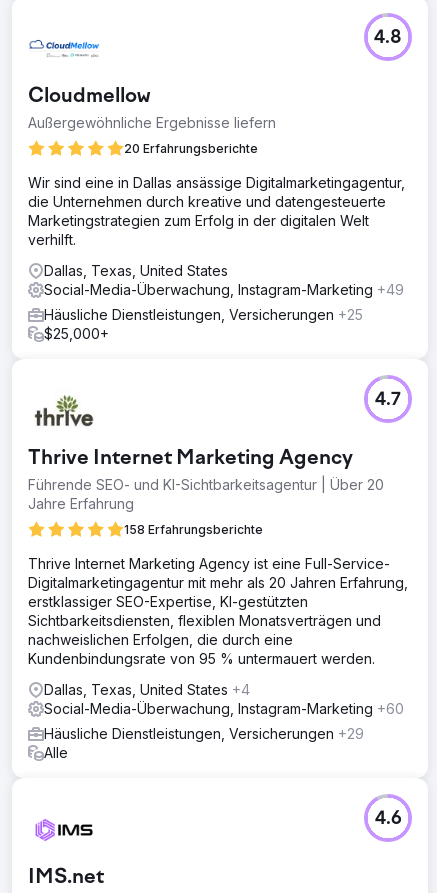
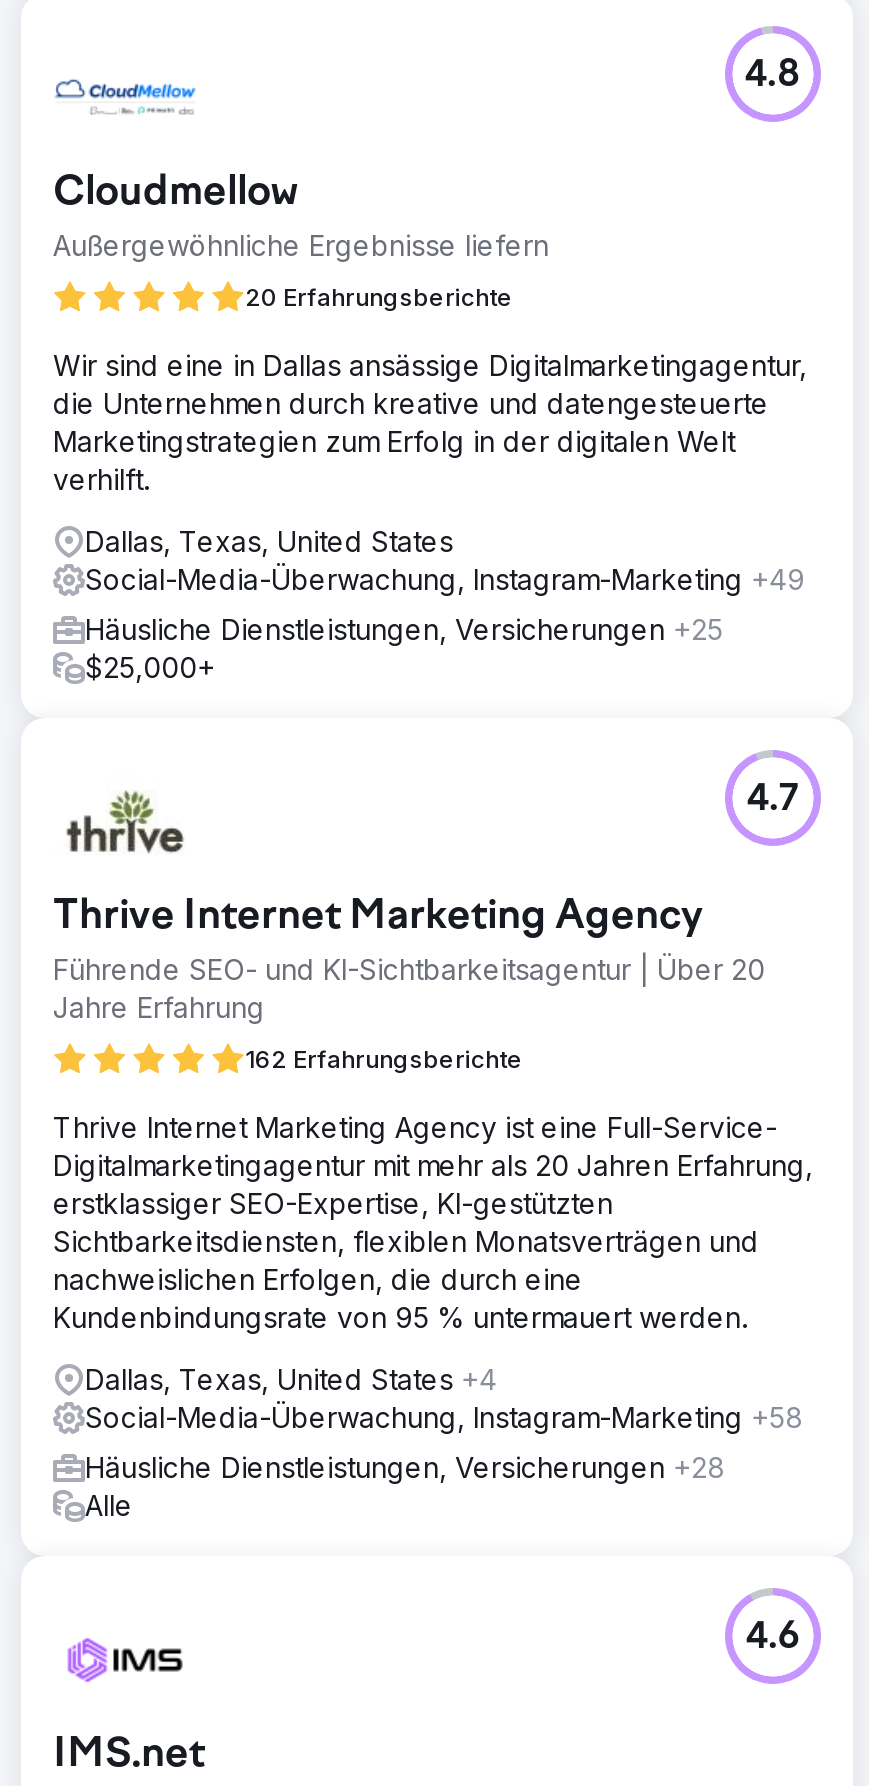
[124,522,263,537] 158 Erfahrungsberichte -> [245,1044,523,1074] 162 Erfahrungsberichte
[44,700,404,717] Social-Media-Überwachung, Instagram-Marketing +60 -> [85,1400,803,1434] Social-Media-Überwachung, Instagram-Marketing +58
[44,725,364,742] Häusliche Dienstleistungen, Versicherungen +29 -> [85,1450,725,1484] Häusliche Dienstleistungen, Versicherungen +28

